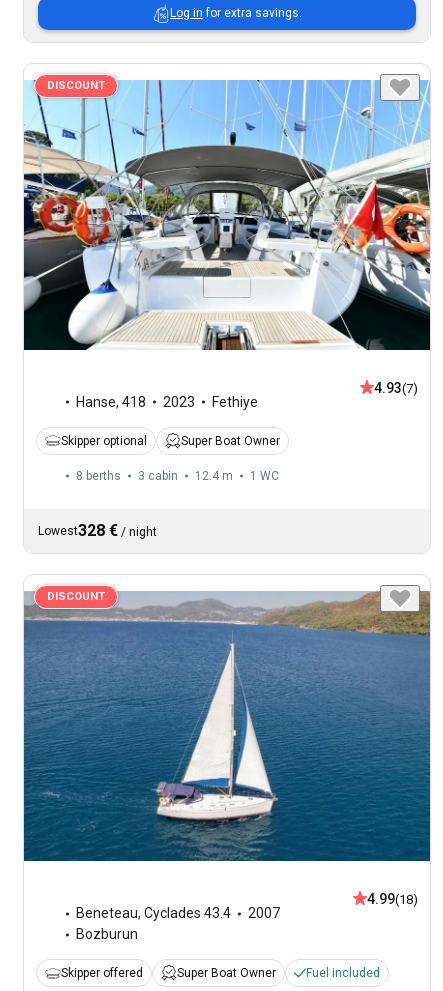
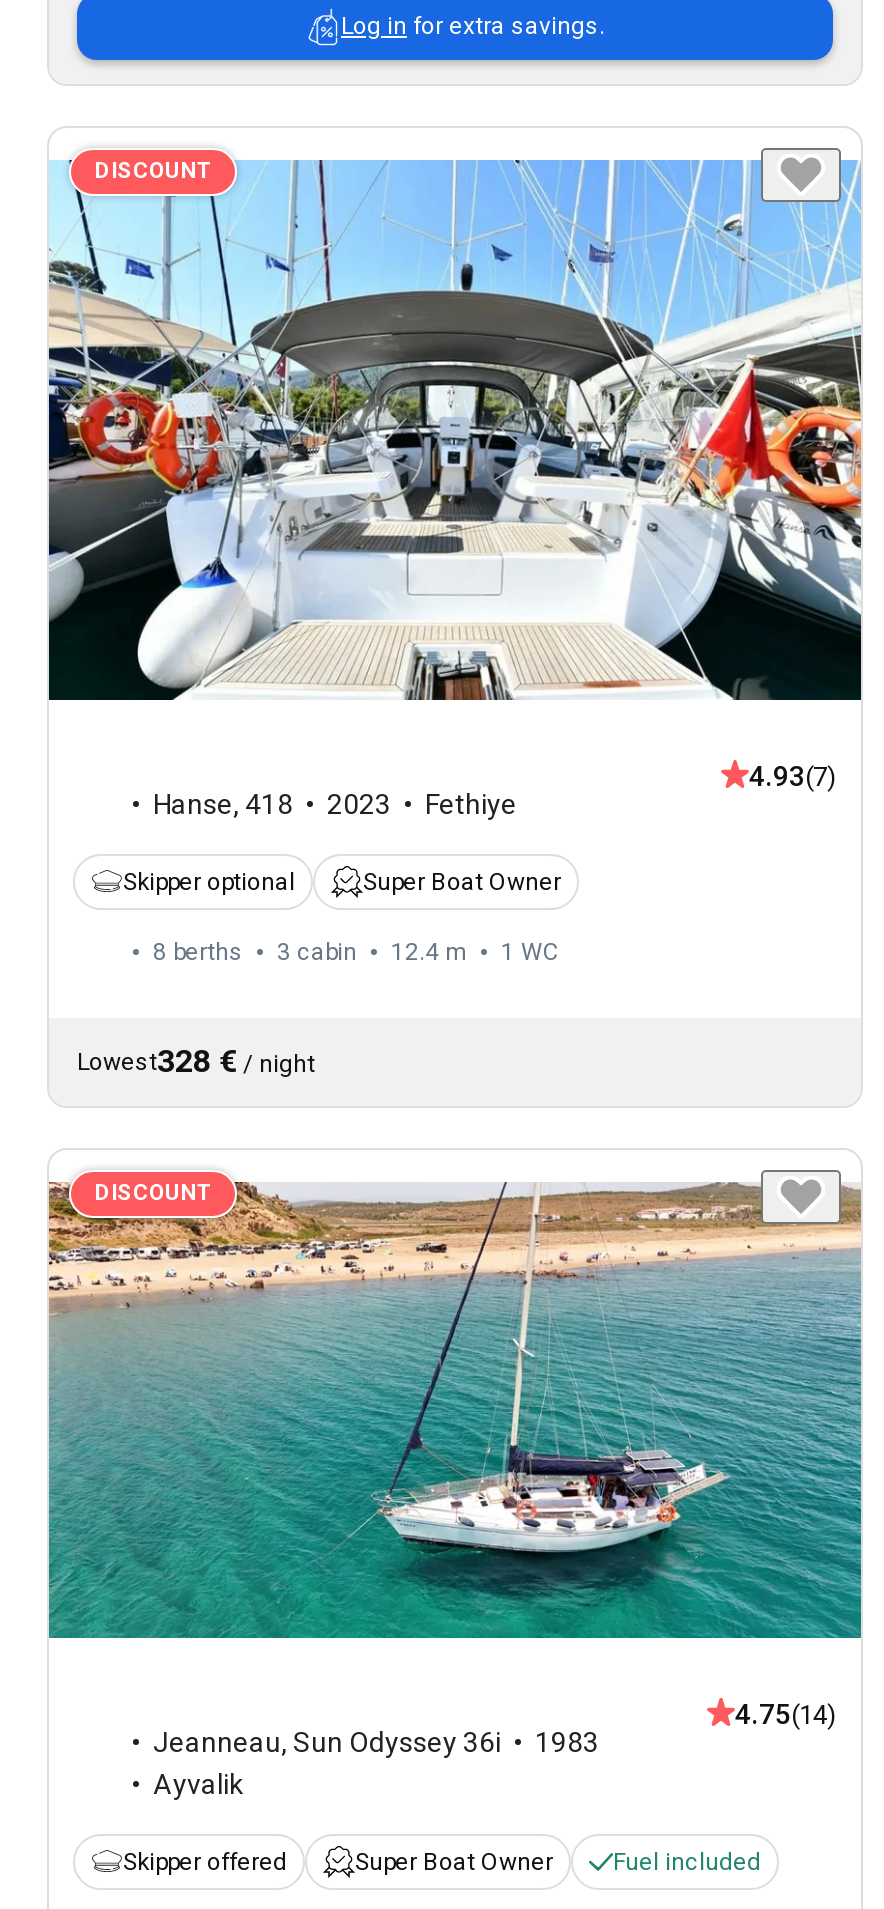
[23,591,431,907] [image] | 4.99(18) -> [47,1180,861,1730] [image] | 4.75(14)
[76,905,280,942] Beneteau, Cyclades 43.4 | 2007 | Bozburun -> [153,1726,599,1800] Jeanneau, Sun Odyssey 36i | 1983 | Ayvalik

